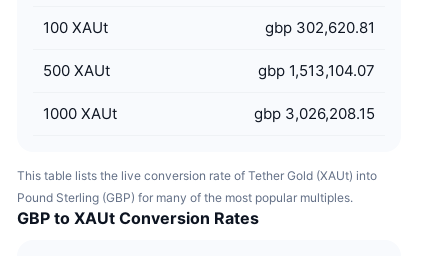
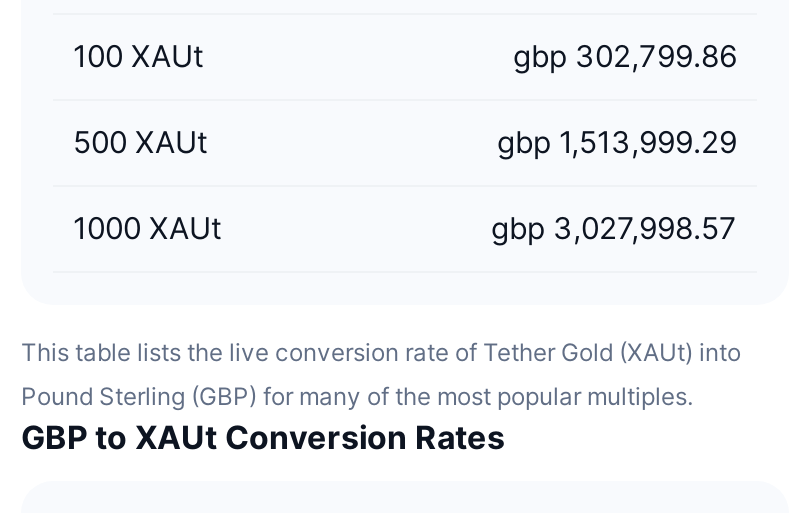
[265,18,375,37] gbp 302,620.81 -> [513,37,737,75] gbp 302,799.86
[258,61,375,80] gbp 1,513,104.07 -> [497,123,737,161] gbp 1,513,999.29
[254,104,375,123] gbp 3,026,208.15 -> [491,209,737,247] gbp 3,027,998.57

